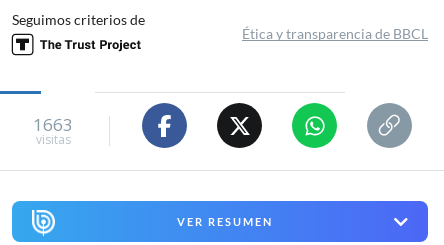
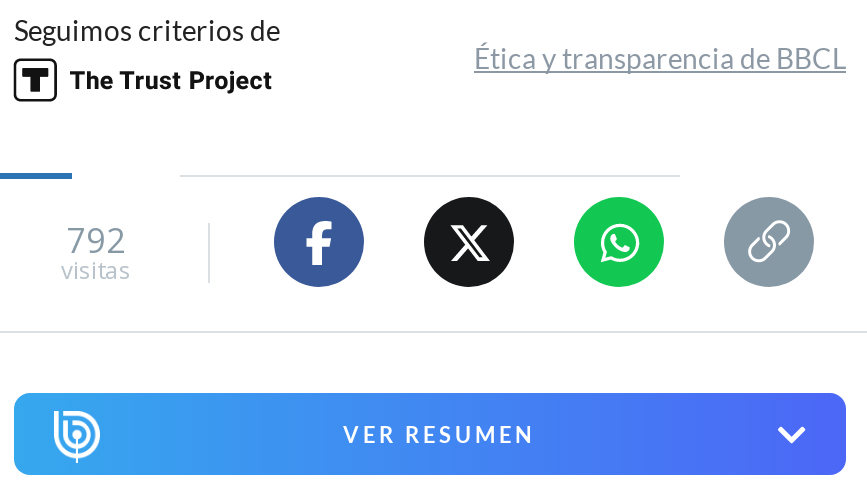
[33,113,73,136] 1663 -> [66,217,126,263] 792

